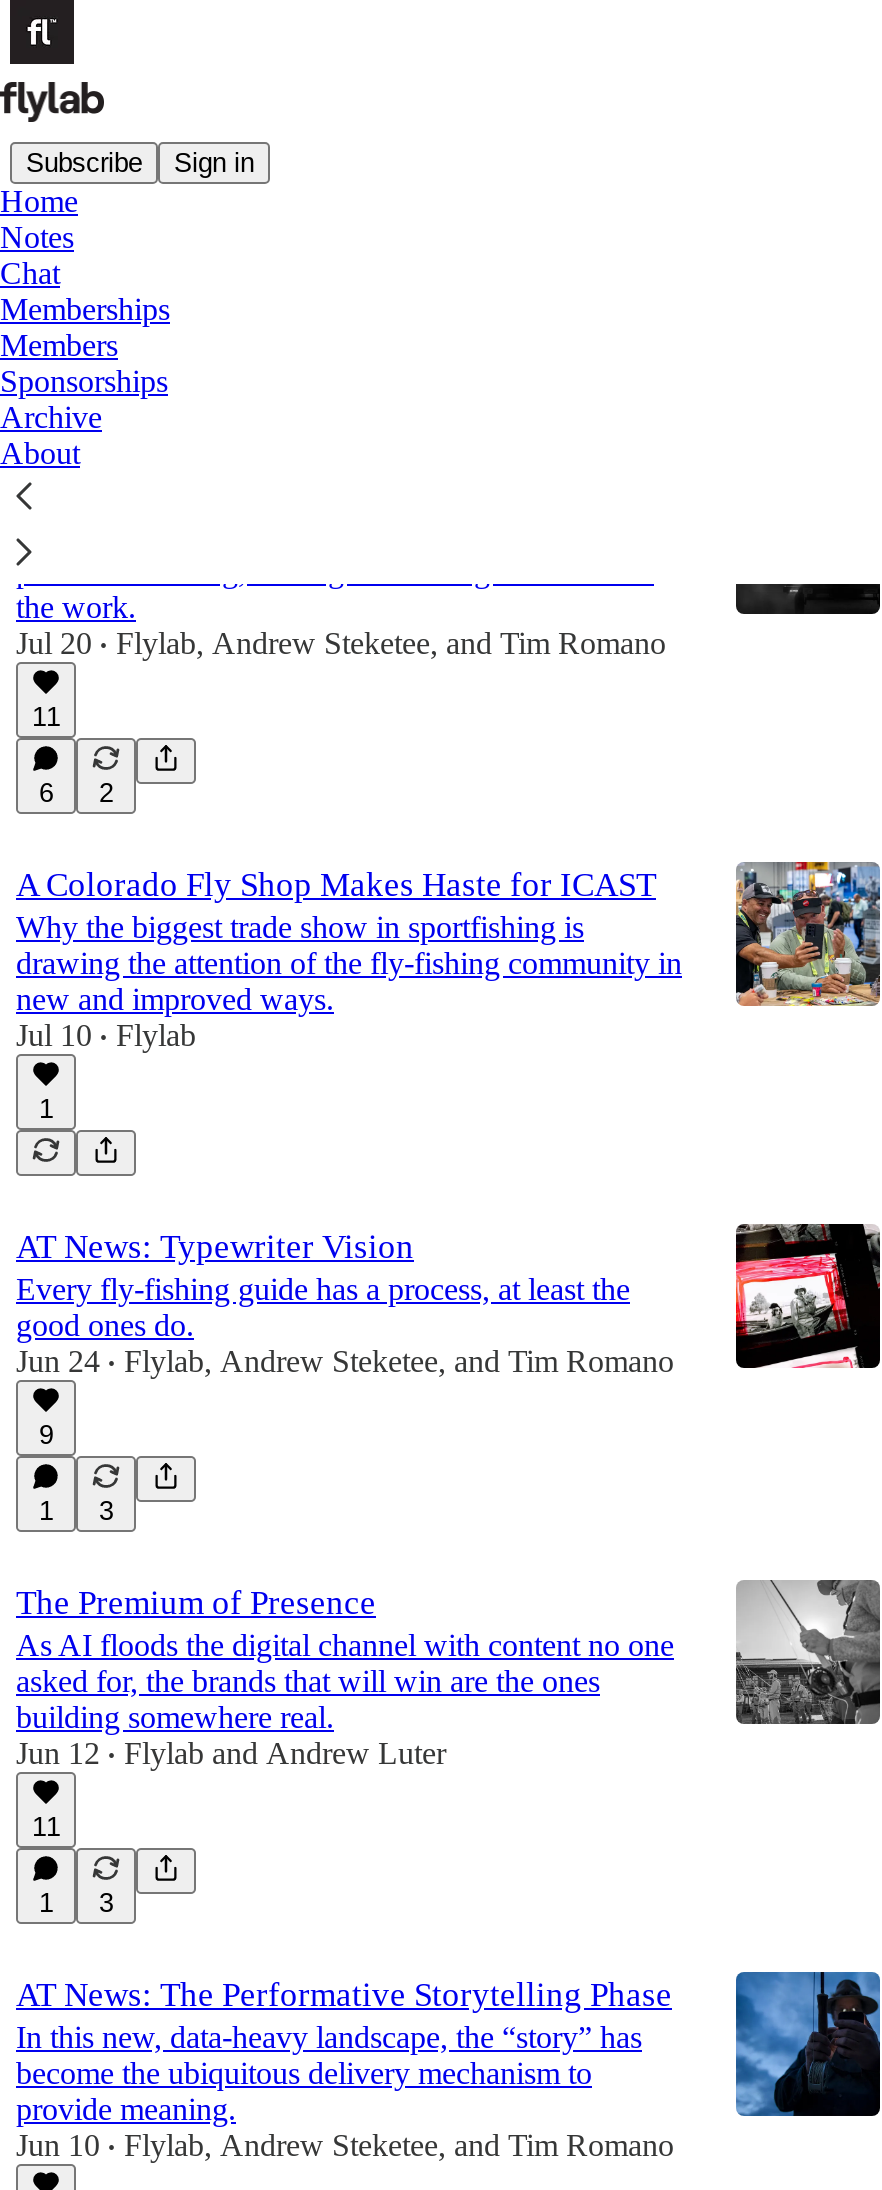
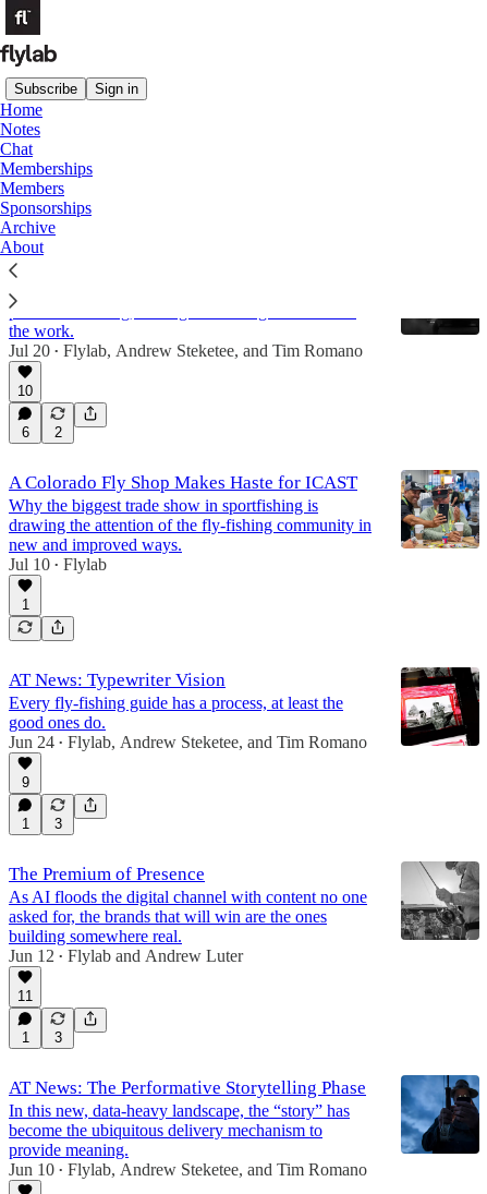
[32,702,60,732] 11 -> [17,383,33,399] 10

